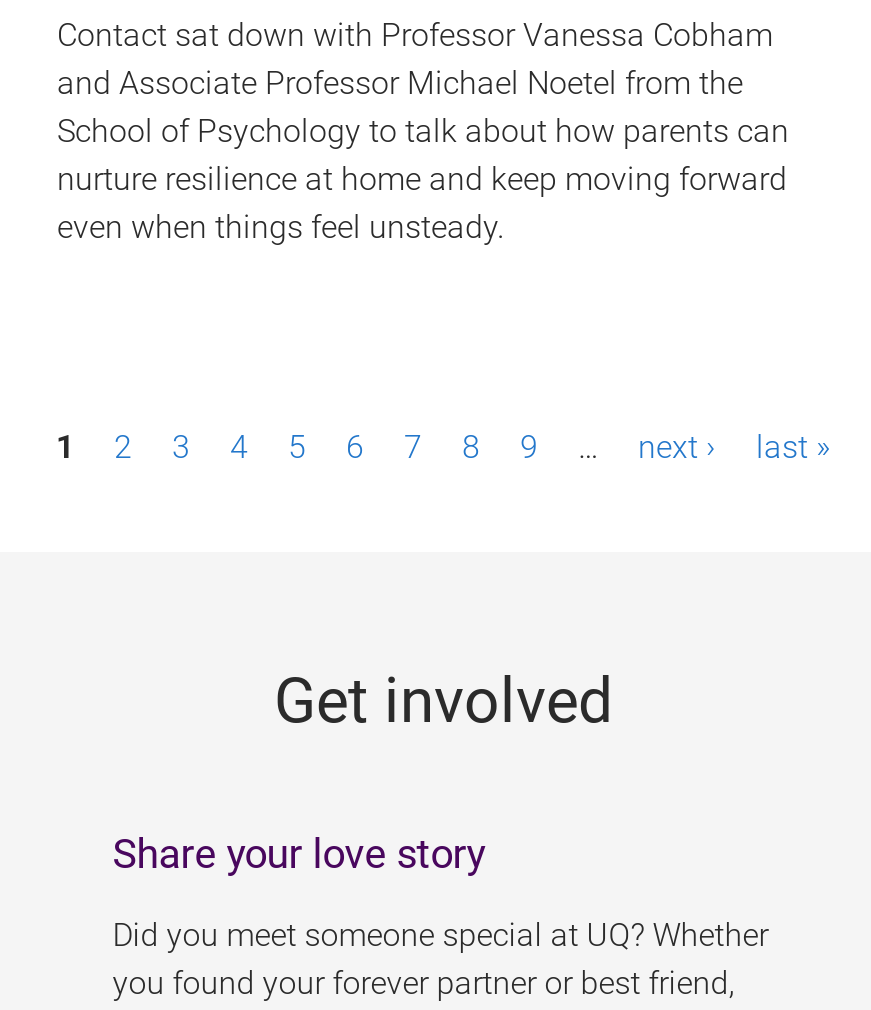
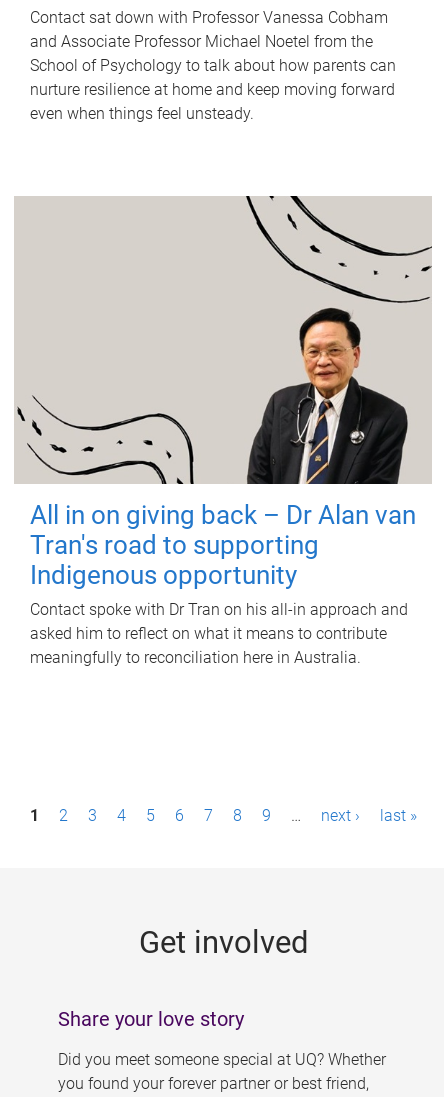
none -> [14,195,433,667] [image] | All in on giving back – Dr Alan van | Tran's road to supporting | Indigenous opportunity | Contact spoke with Dr Tran on his all-in approach and | asked him to reflect on what it means to contribute | meaningfully to reconciliation here in Australia.

